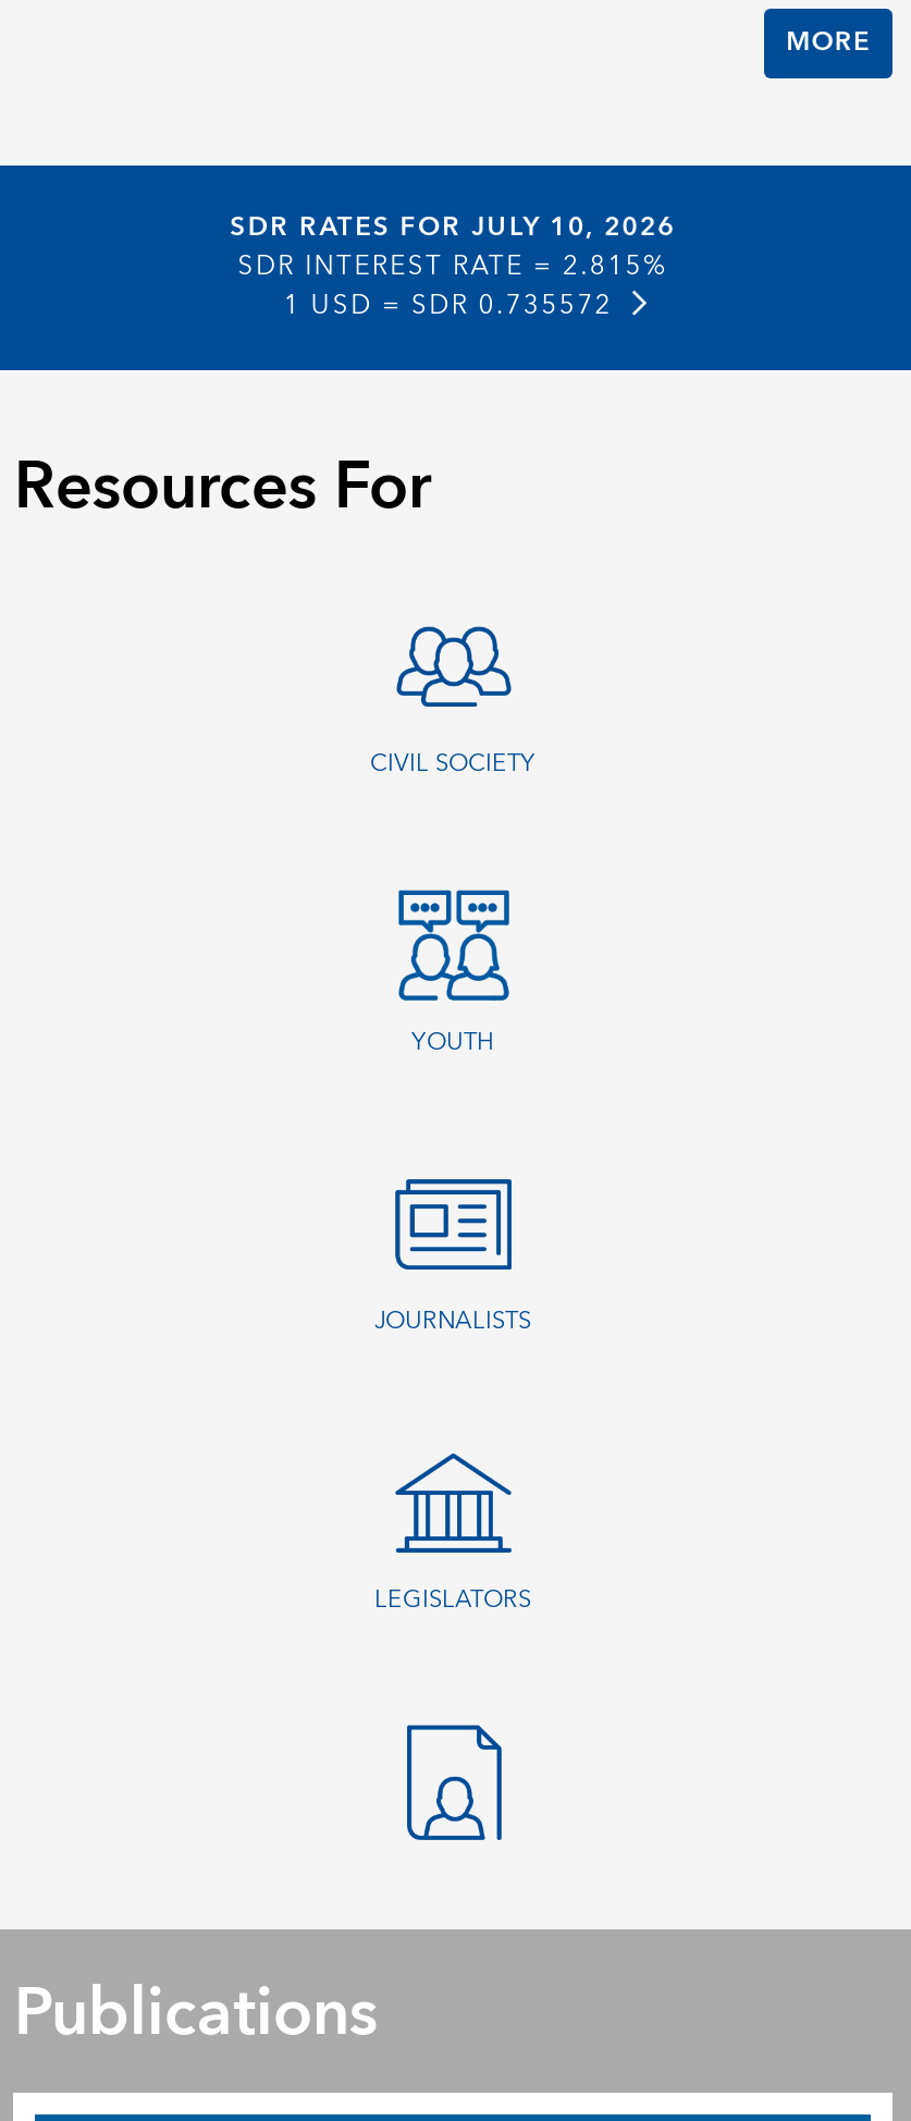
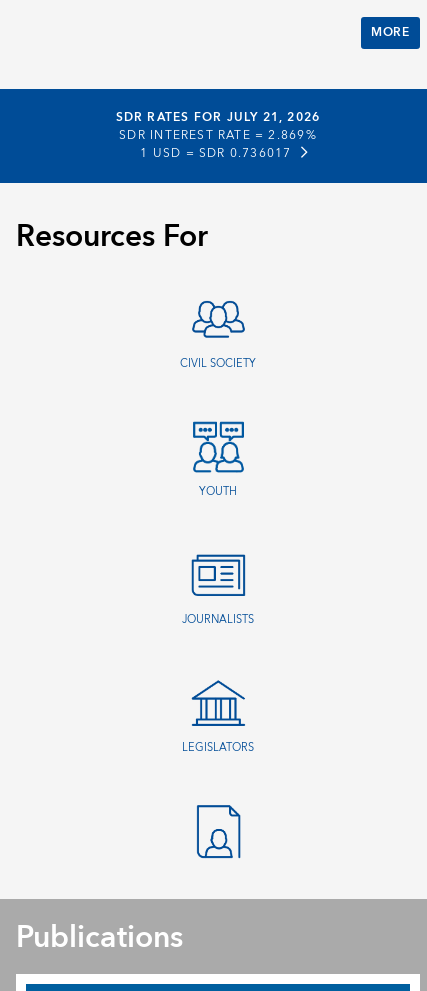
[230,204,675,250] SDR RATES FOR JULY 10, 2026 -> [116,107,320,128] SDR RATES FOR JULY 21, 2026
[238,243,668,289] SDR INTEREST RATE = 2.815% -> [119,125,317,146] SDR INTEREST RATE = 2.869%
[284,282,613,328] 1 USD = SDR 0.735572 -> [140,143,291,164] 1 USD = SDR 0.736017

